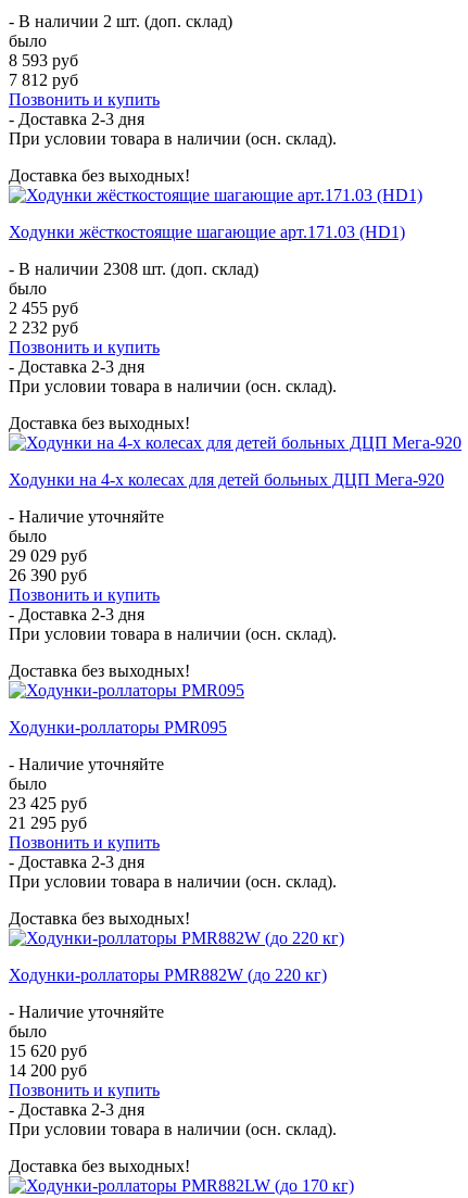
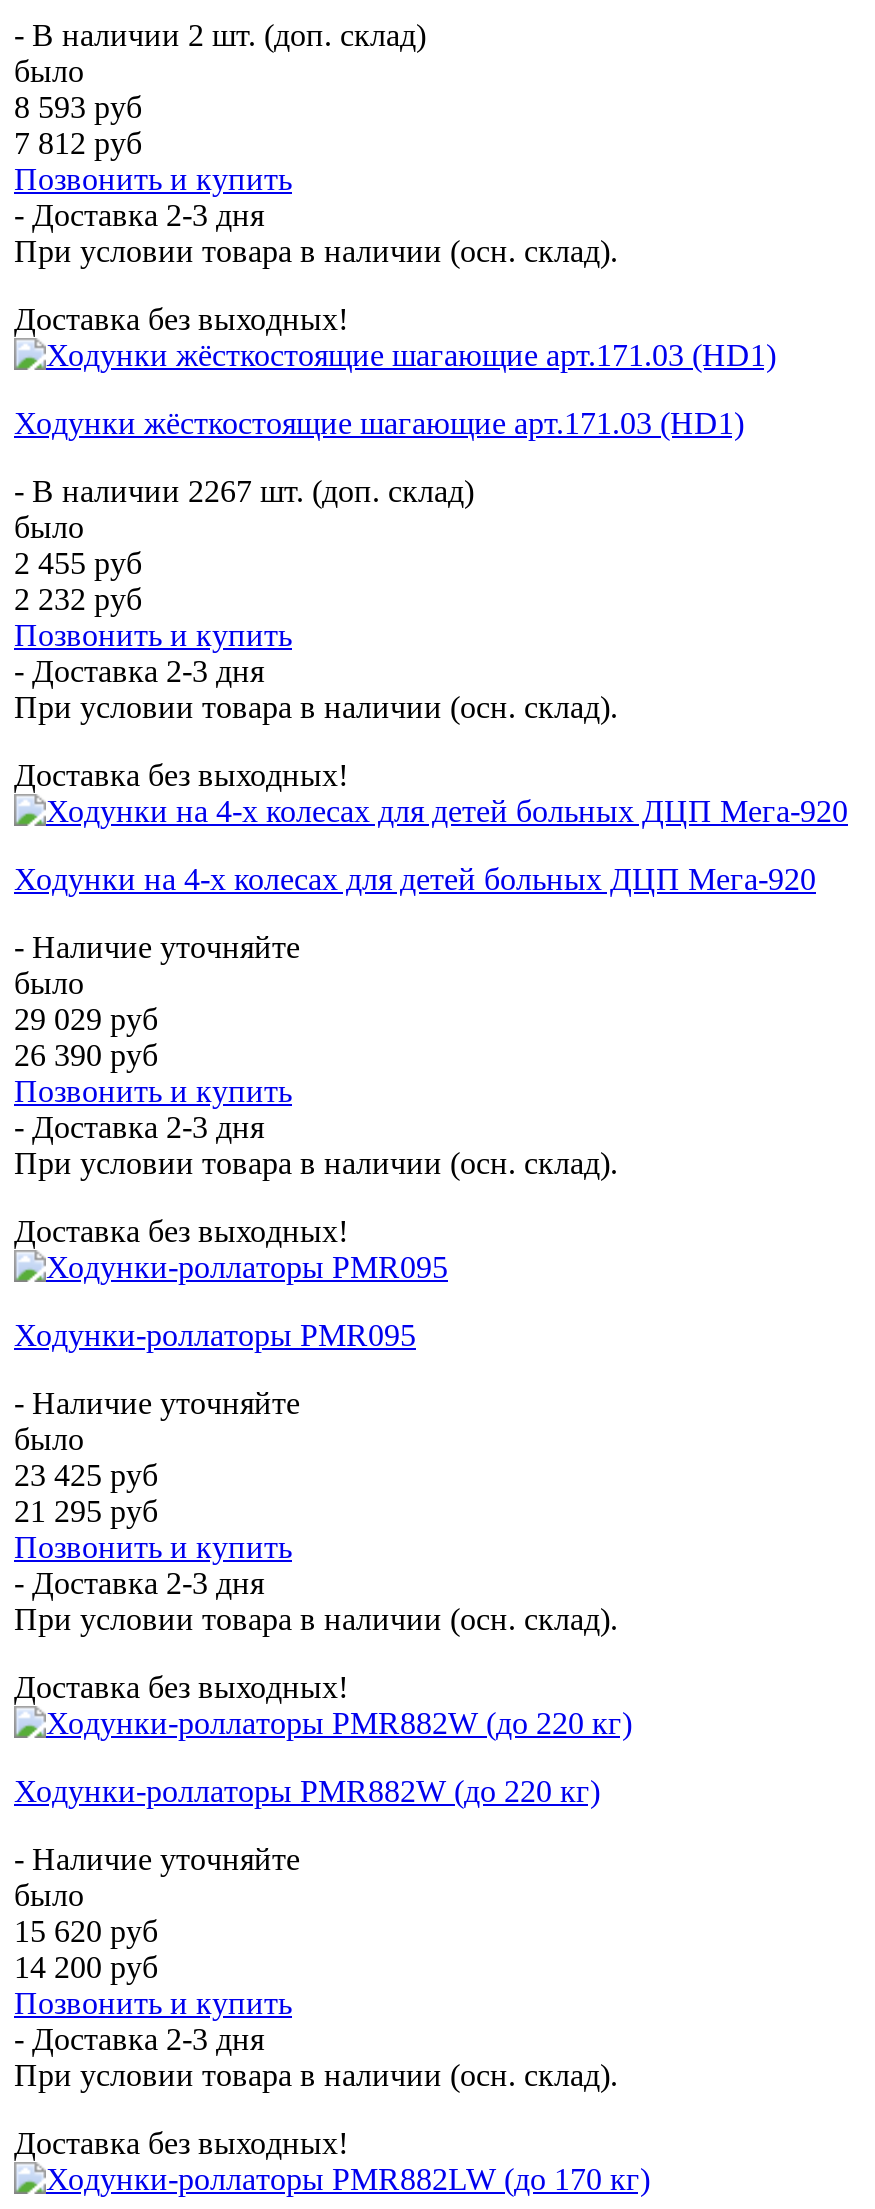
[9,259,258,278] - В наличии 2308 шт. (доп. склад) -> [14,474,474,508] - В наличии 2267 шт. (доп. склад)

